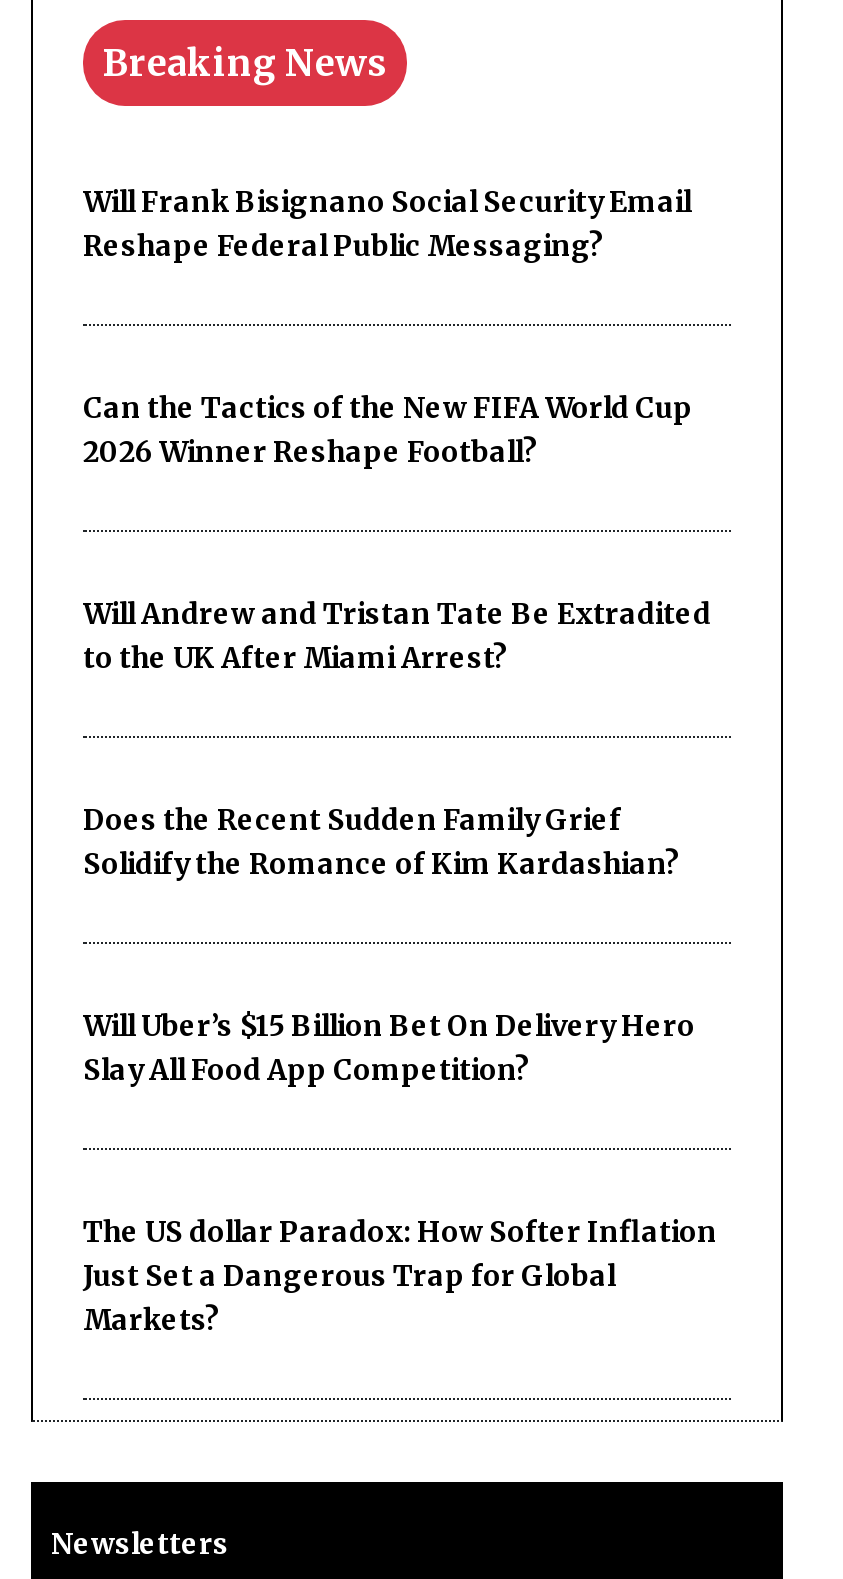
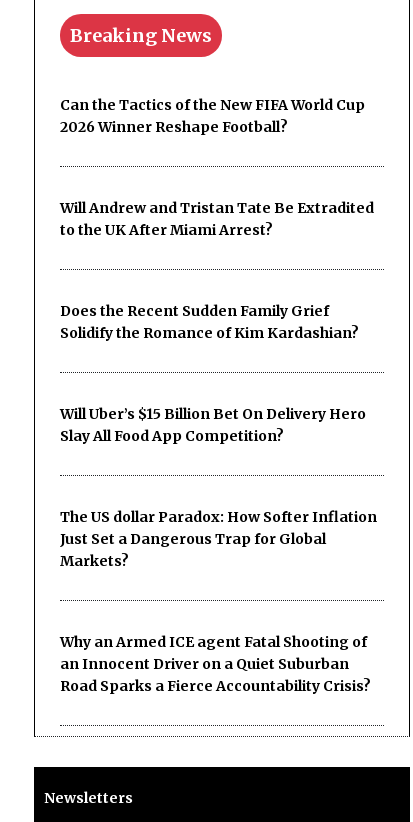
[83,185,691,265] Will Frank Bisignano Social Security Email | Reshape Federal Public Messaging? -> none
moved [83,391,717,1339] -> [60,96,377,570]: Can the Tactics of the New FIFA World Cup | 2026 Winner Reshape Football? | Will Andrew and Tristan Tate Be Extradited | ... | Just Set a Dangerous Trap for Global | Markets?
none -> [60,633,371,695] Why an Armed ICE agent Fatal Shooting of | an Innocent Driver on a Quiet Suburban | Road Sparks a Fierce Accountability Crisis?

